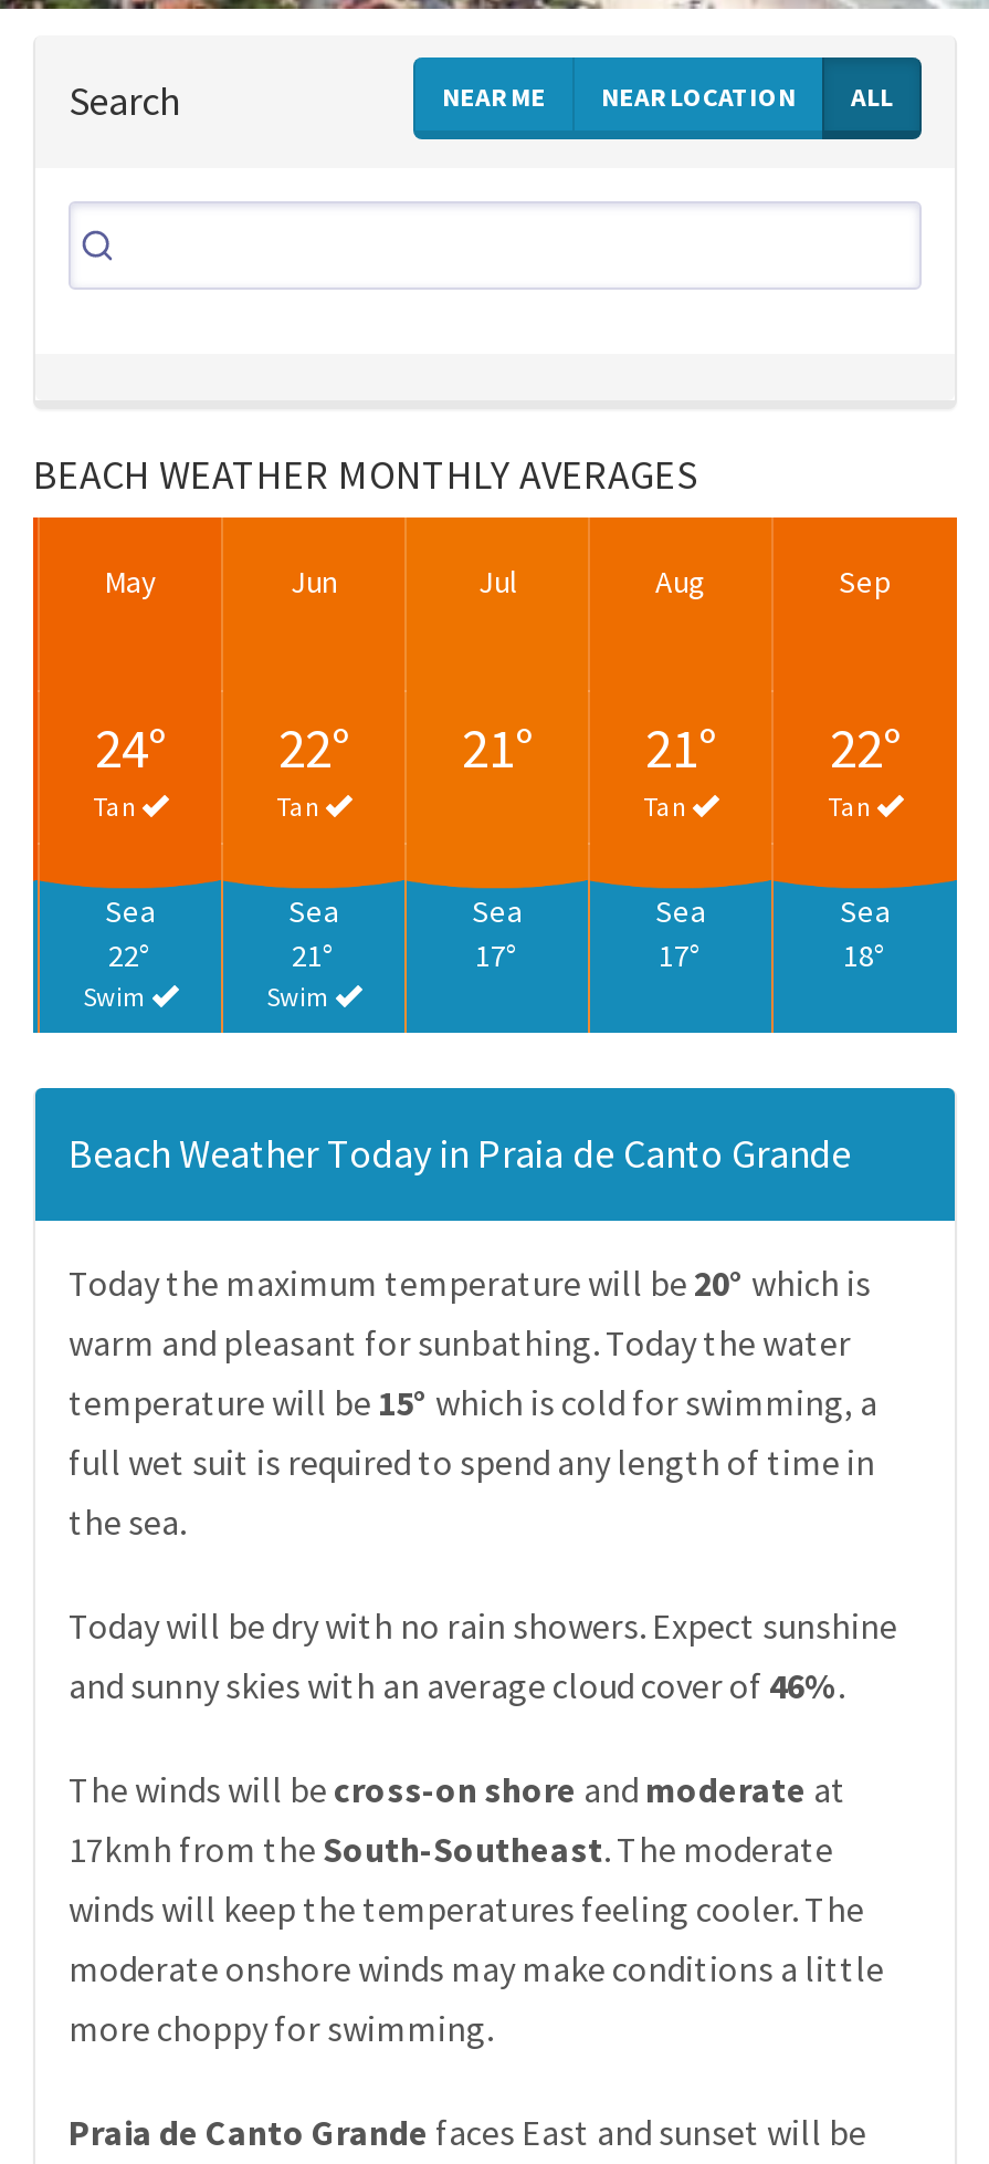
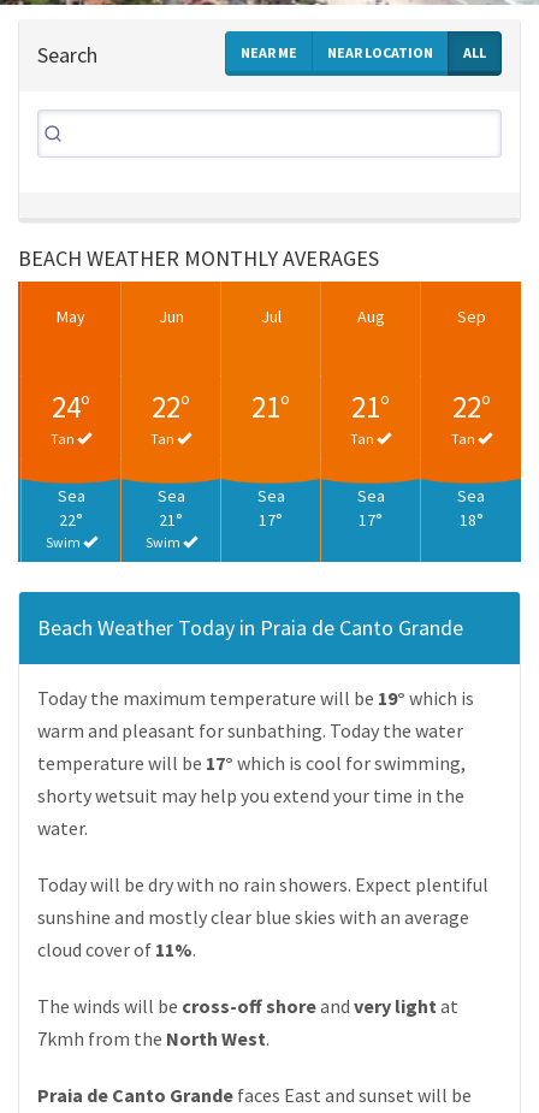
[69,1261,871,1305] Today the maximum temperature will be 20° which is -> [37,686,474,710] Today the maximum temperature will be 19° which is
[69,1380,877,1544] temperature will be 15° which is cold for swimming, a | full wet suit is required to spend any length of time in | the sea. -> [37,751,466,840] temperature will be 17° which is cool for swimming, | shorty wetsuit may help you extend your time in the | water.
[69,1603,897,1707] Today will be dry with no rain showers. Expect sunshine | and sunny skies with an average cloud cover of 46%. -> [37,872,488,961] Today will be dry with no rain showers. Expect plentiful | sunshine and mostly clear blue skies with an average | cloud cover of 11%.
[69,1767,884,2050] The winds will be cross-on shore and moderate at | 17kmh from the South-Southeast. The moderate | winds will keep the temperatures feeling cooler. The | moderate onshore winds may make conditions a little | more choppy for swimming. -> [37,994,458,1050] The winds will be cross-off shore and very light at | 7kmh from the North West.

